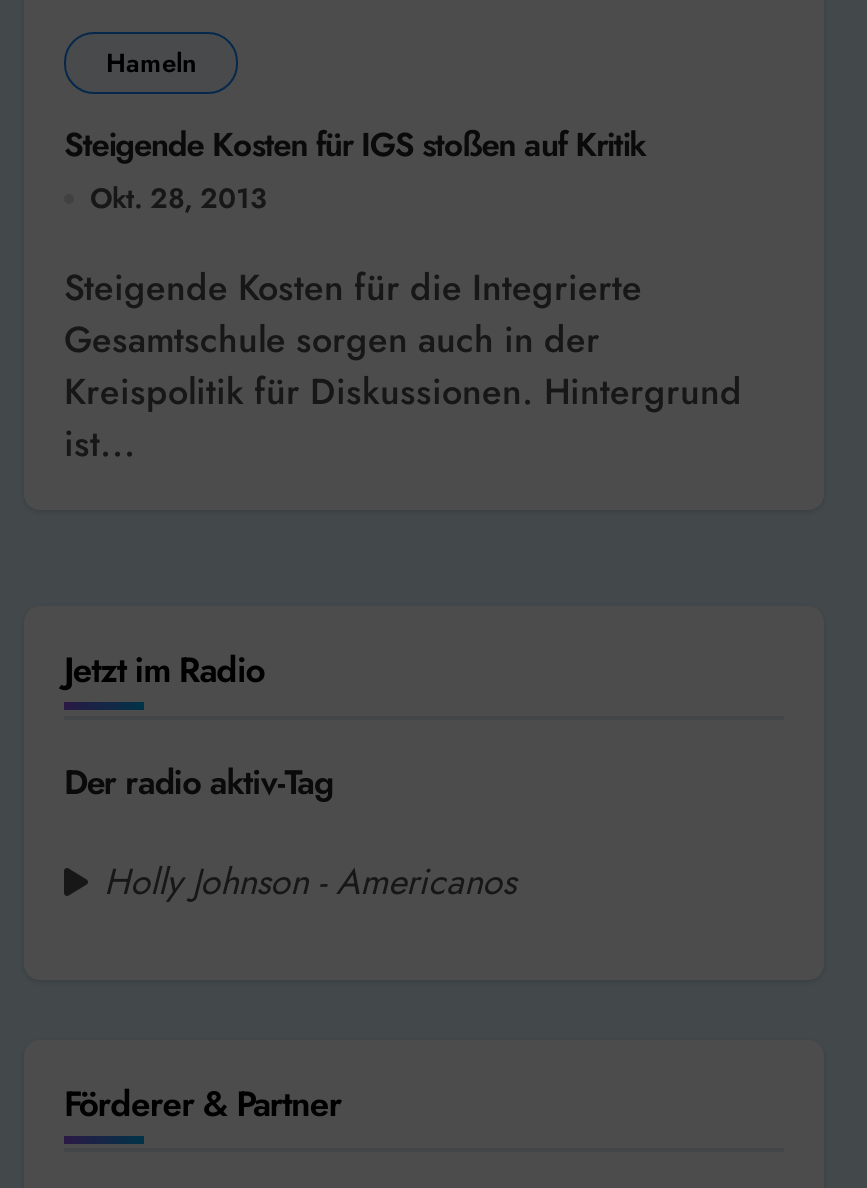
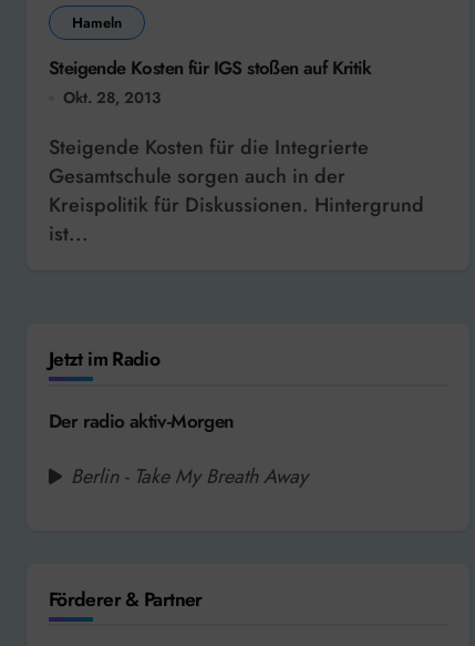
[64,758,333,806] Der radio aktiv-Tag -> [49,408,234,434] Der radio aktiv-Morgen
[104,856,516,908] Holly Johnson - Americanos -> [71,462,308,491] Berlin - Take My Breath Away

